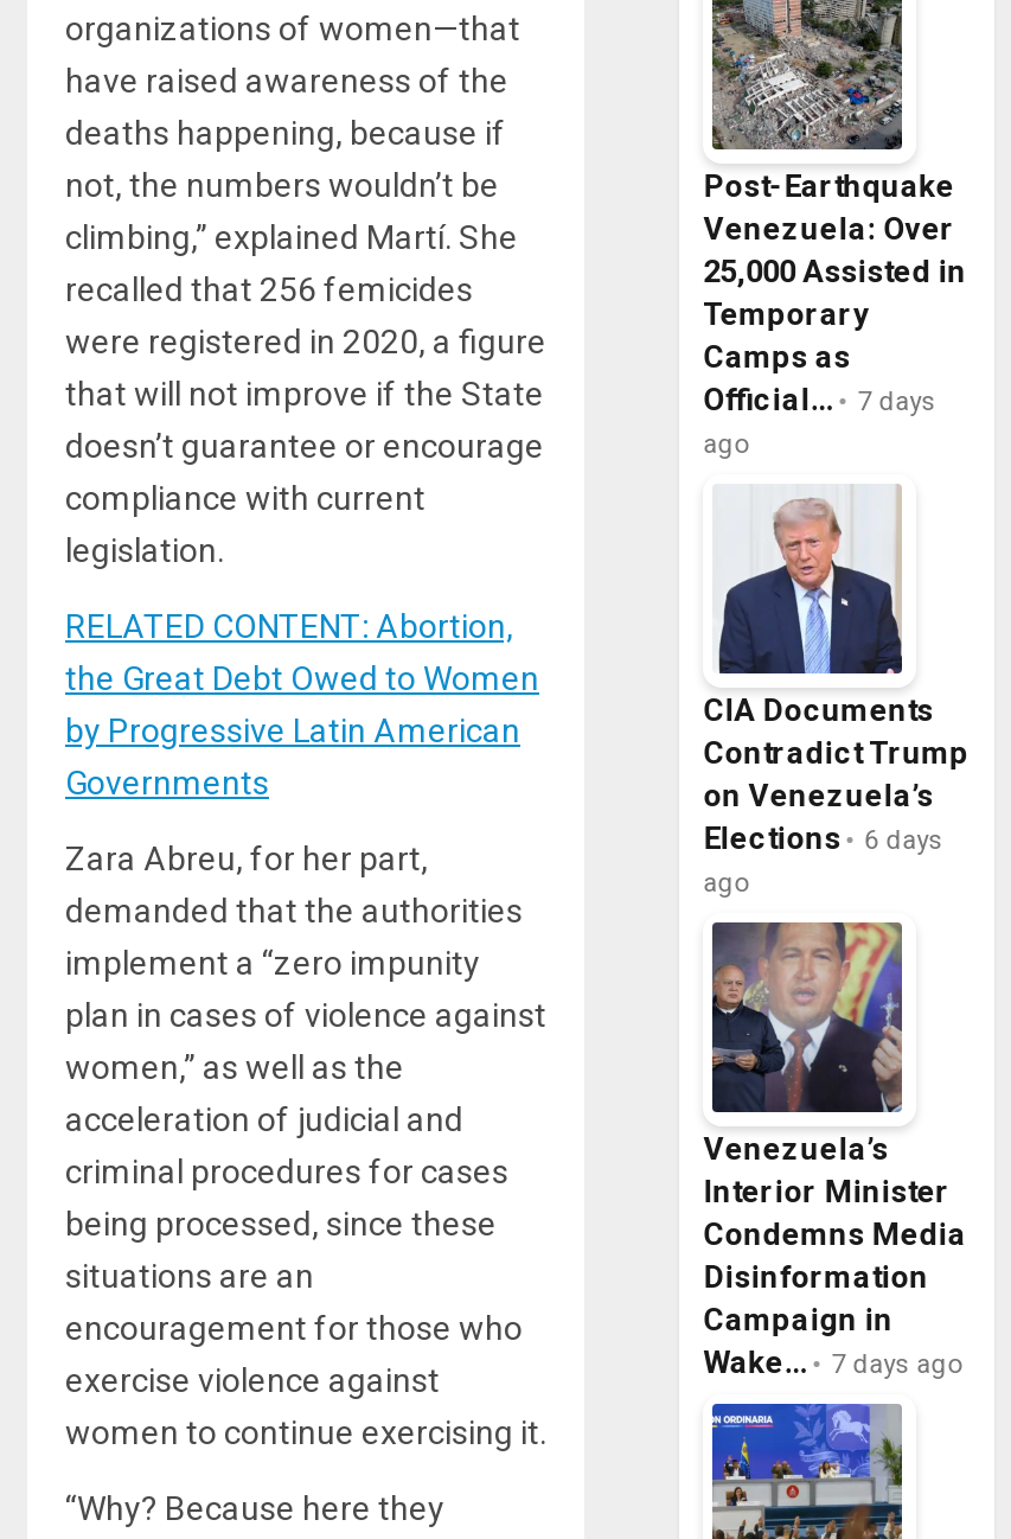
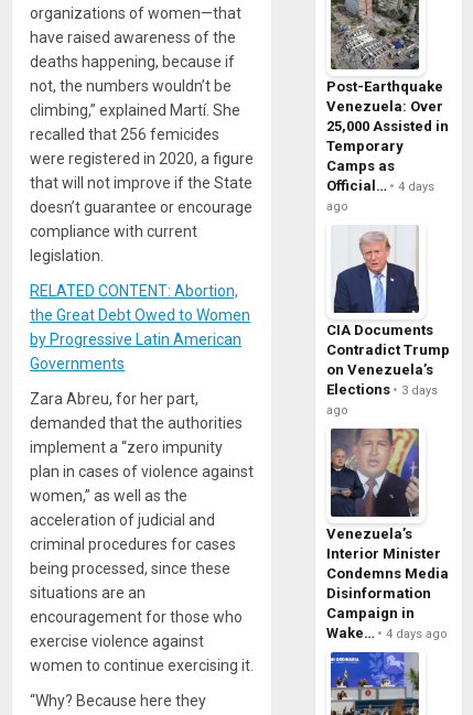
[704,381,936,416] Official… 7 days -> [327,177,435,193] Official… 4 days
[704,820,943,855] Elections 6 days -> [327,381,438,397] Elections 3 days
[704,1344,964,1379] Wake… 7 days ago -> [327,624,448,641] Wake… 4 days ago

